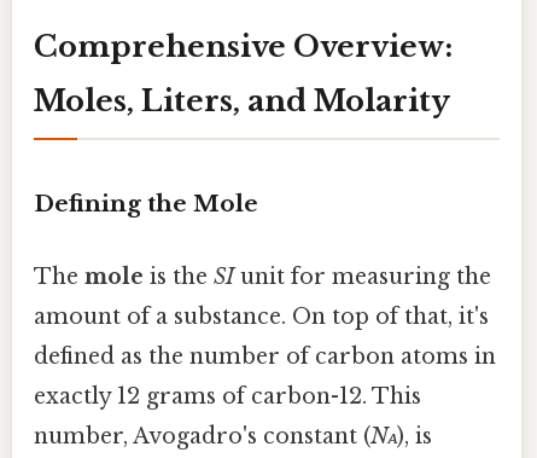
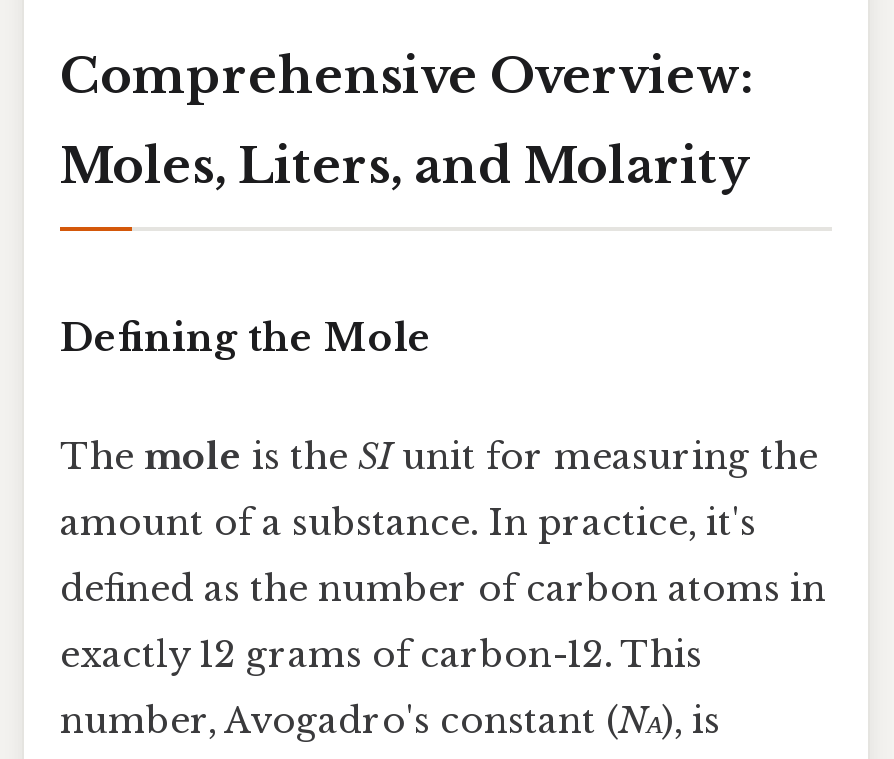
[34,303,489,330] amount of a substance. On top of that, it's -> [60,502,756,546] amount of a substance. In practice, it's

